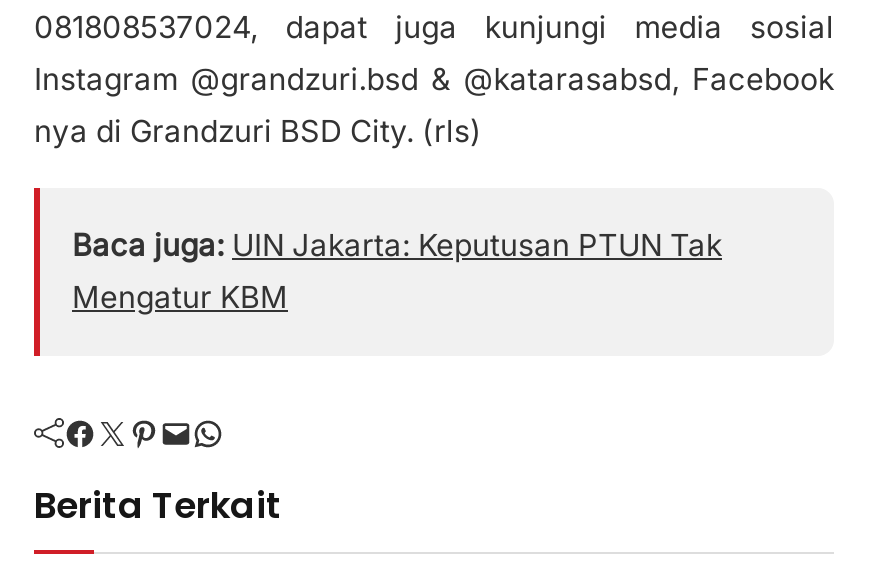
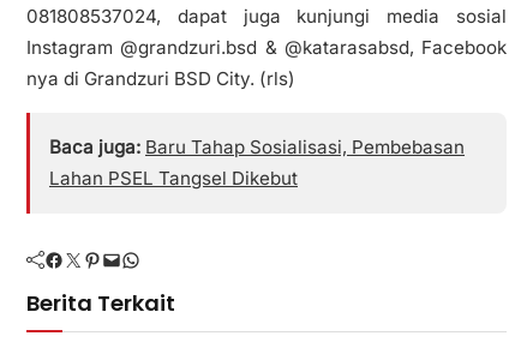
[72,226,722,316] Baca juga: UIN Jakarta: Keputusan PTUN Tak | Mengatur KBM -> [49,135,465,189] Baca juga: Baru Tahap Sosialisasi, Pembebasan | Lahan PSEL Tangsel Dikebut

